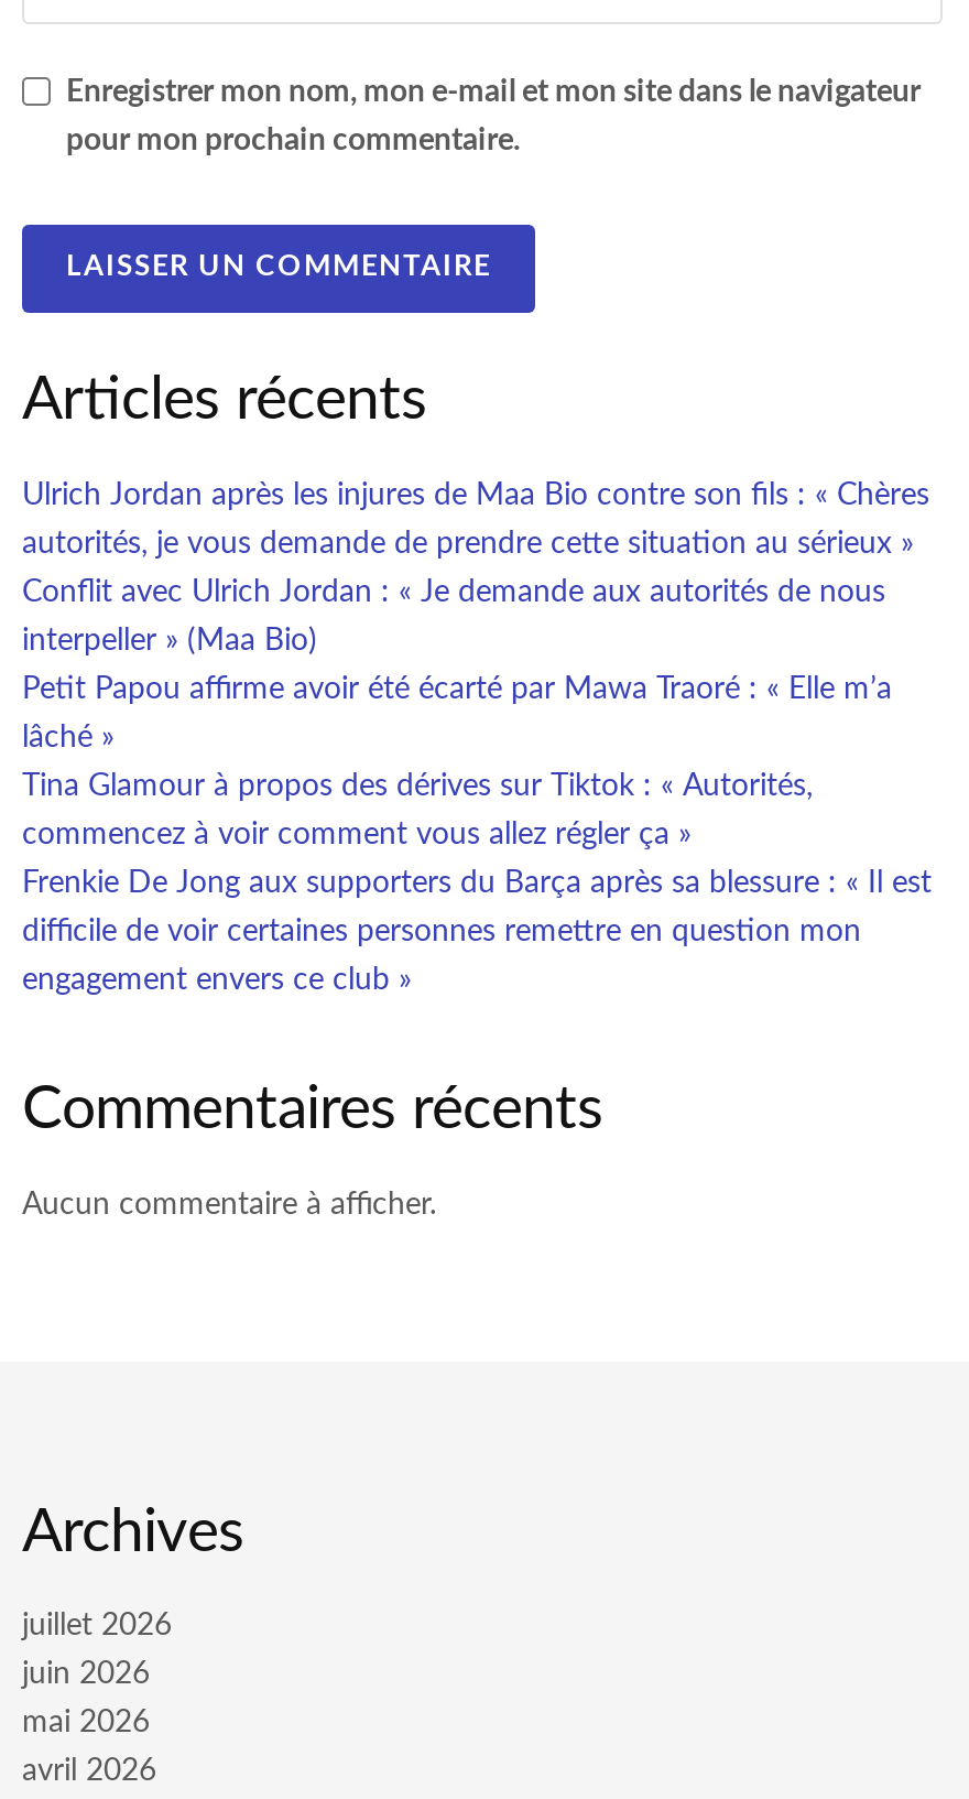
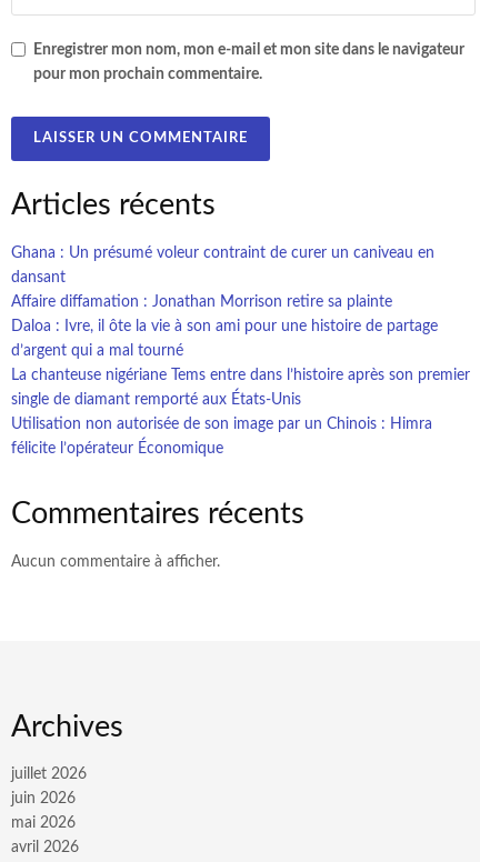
[22,480,932,996] Ulrich Jordan après les injures de Maa Bio contre son fils : « Chères | autorités, je vous demande de prendre cette situation au sérieux » | Conflit avec Ulrich Jordan : « Je demande aux autorités de nous | interpeller » (Maa Bio) | Petit Papou affirme avoir été écarté par Mawa Traoré : « Elle m’a | lâché » | Tina Glamour à propos des dérives sur Tiktok : « Autorités, | commencez à voir comment vous allez régler ça » | Frenkie De Jong aux supporters du Barça après sa blessure : « Il est | difficile de voir certaines personnes remettre en question mon | engagement envers ce club » -> [11,245,470,456] Ghana : Un présumé voleur contraint de curer un caniveau en | dansant | Affaire diffamation : Jonathan Morrison retire sa plainte | Daloa : Ivre, il ôte la vie à son ami pour une histoire de partage | d’argent qui a mal tourné | La chanteuse nigériane Tems entre dans l’histoire après son premier | single de diamant remporté aux États-Unis | Utilisation non autorisée de son image par un Chinois : Himra | félicite l’opérateur Économique

